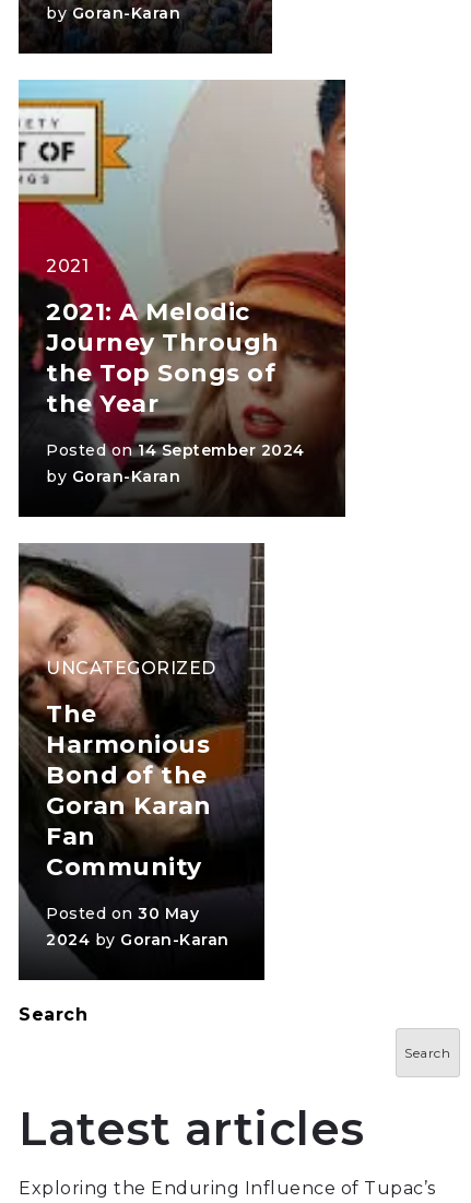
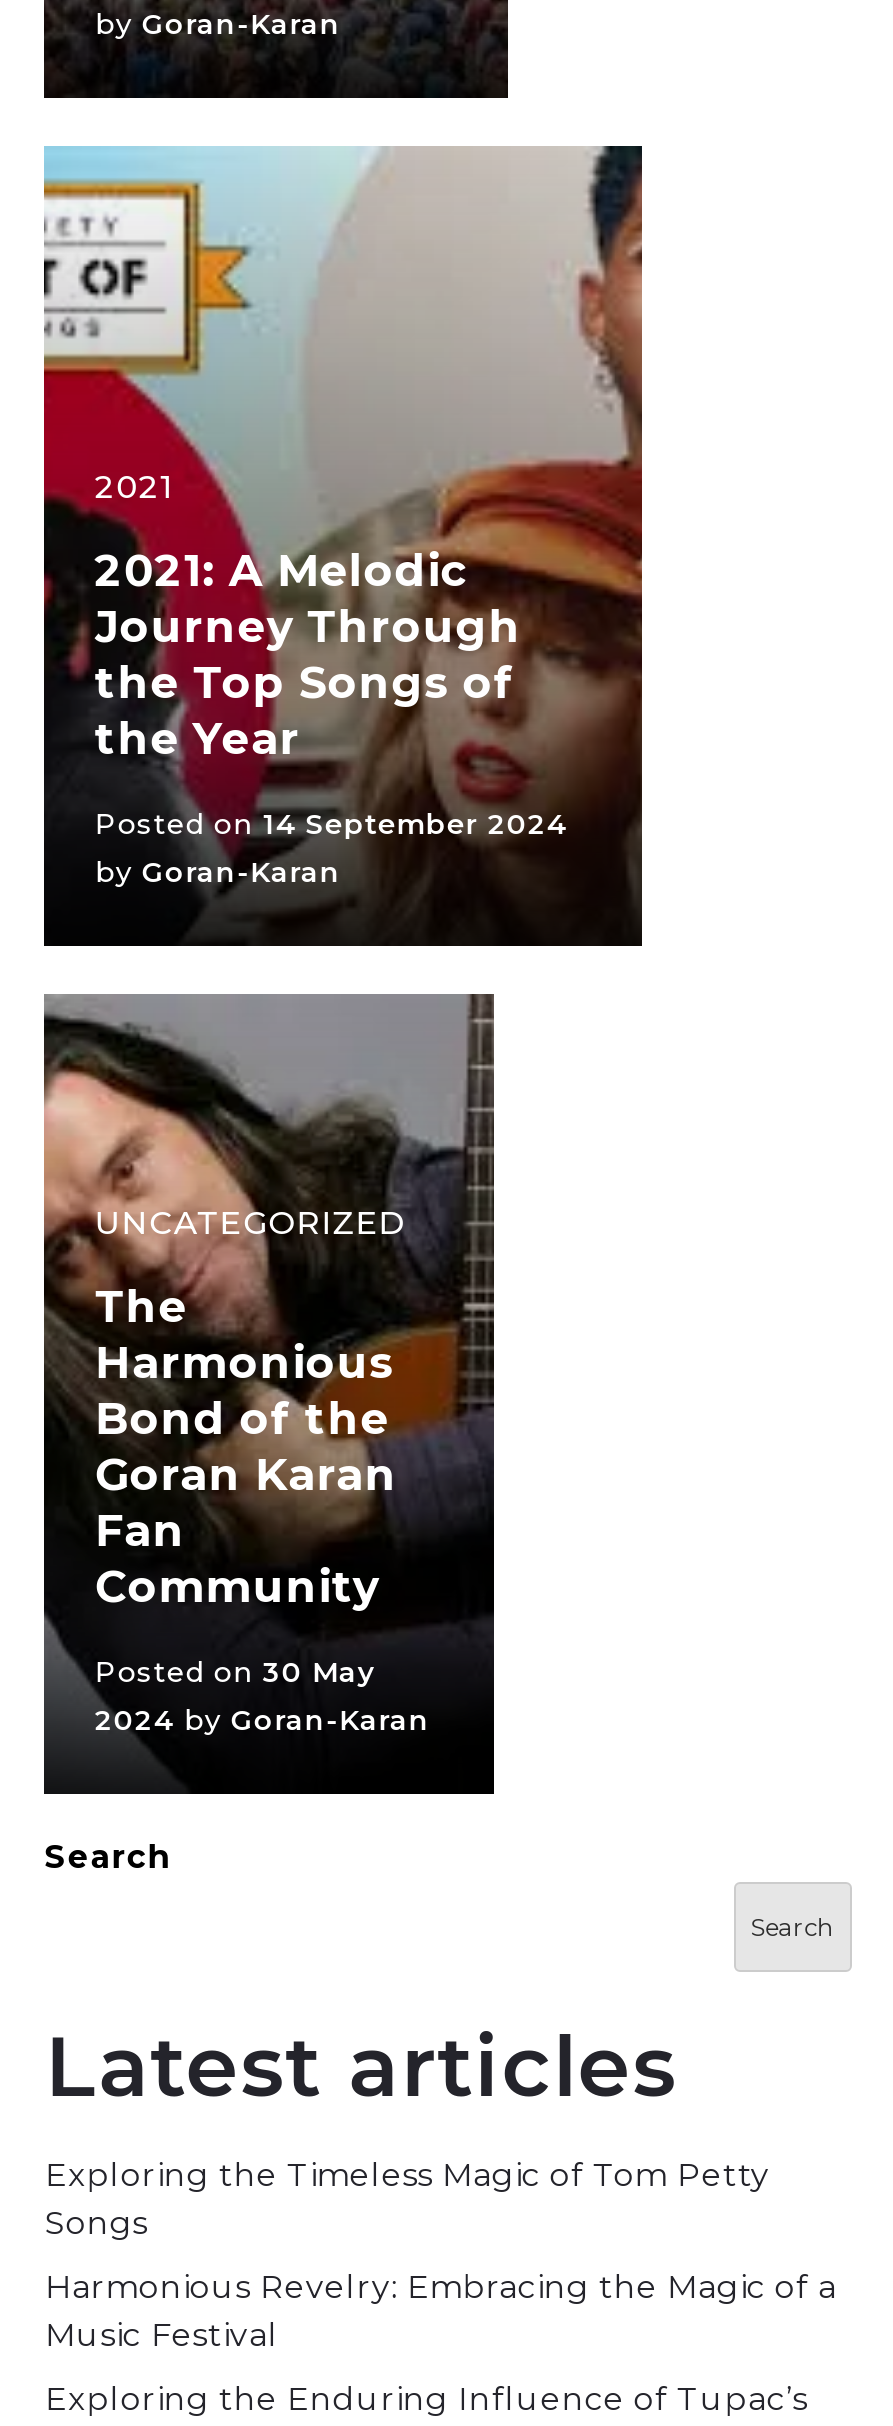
none -> [45,2156,837,2354] Exploring the Timeless Magic of Tom Petty | Songs | Harmonious Revelry: Embracing the Magic of a | Music Festival

